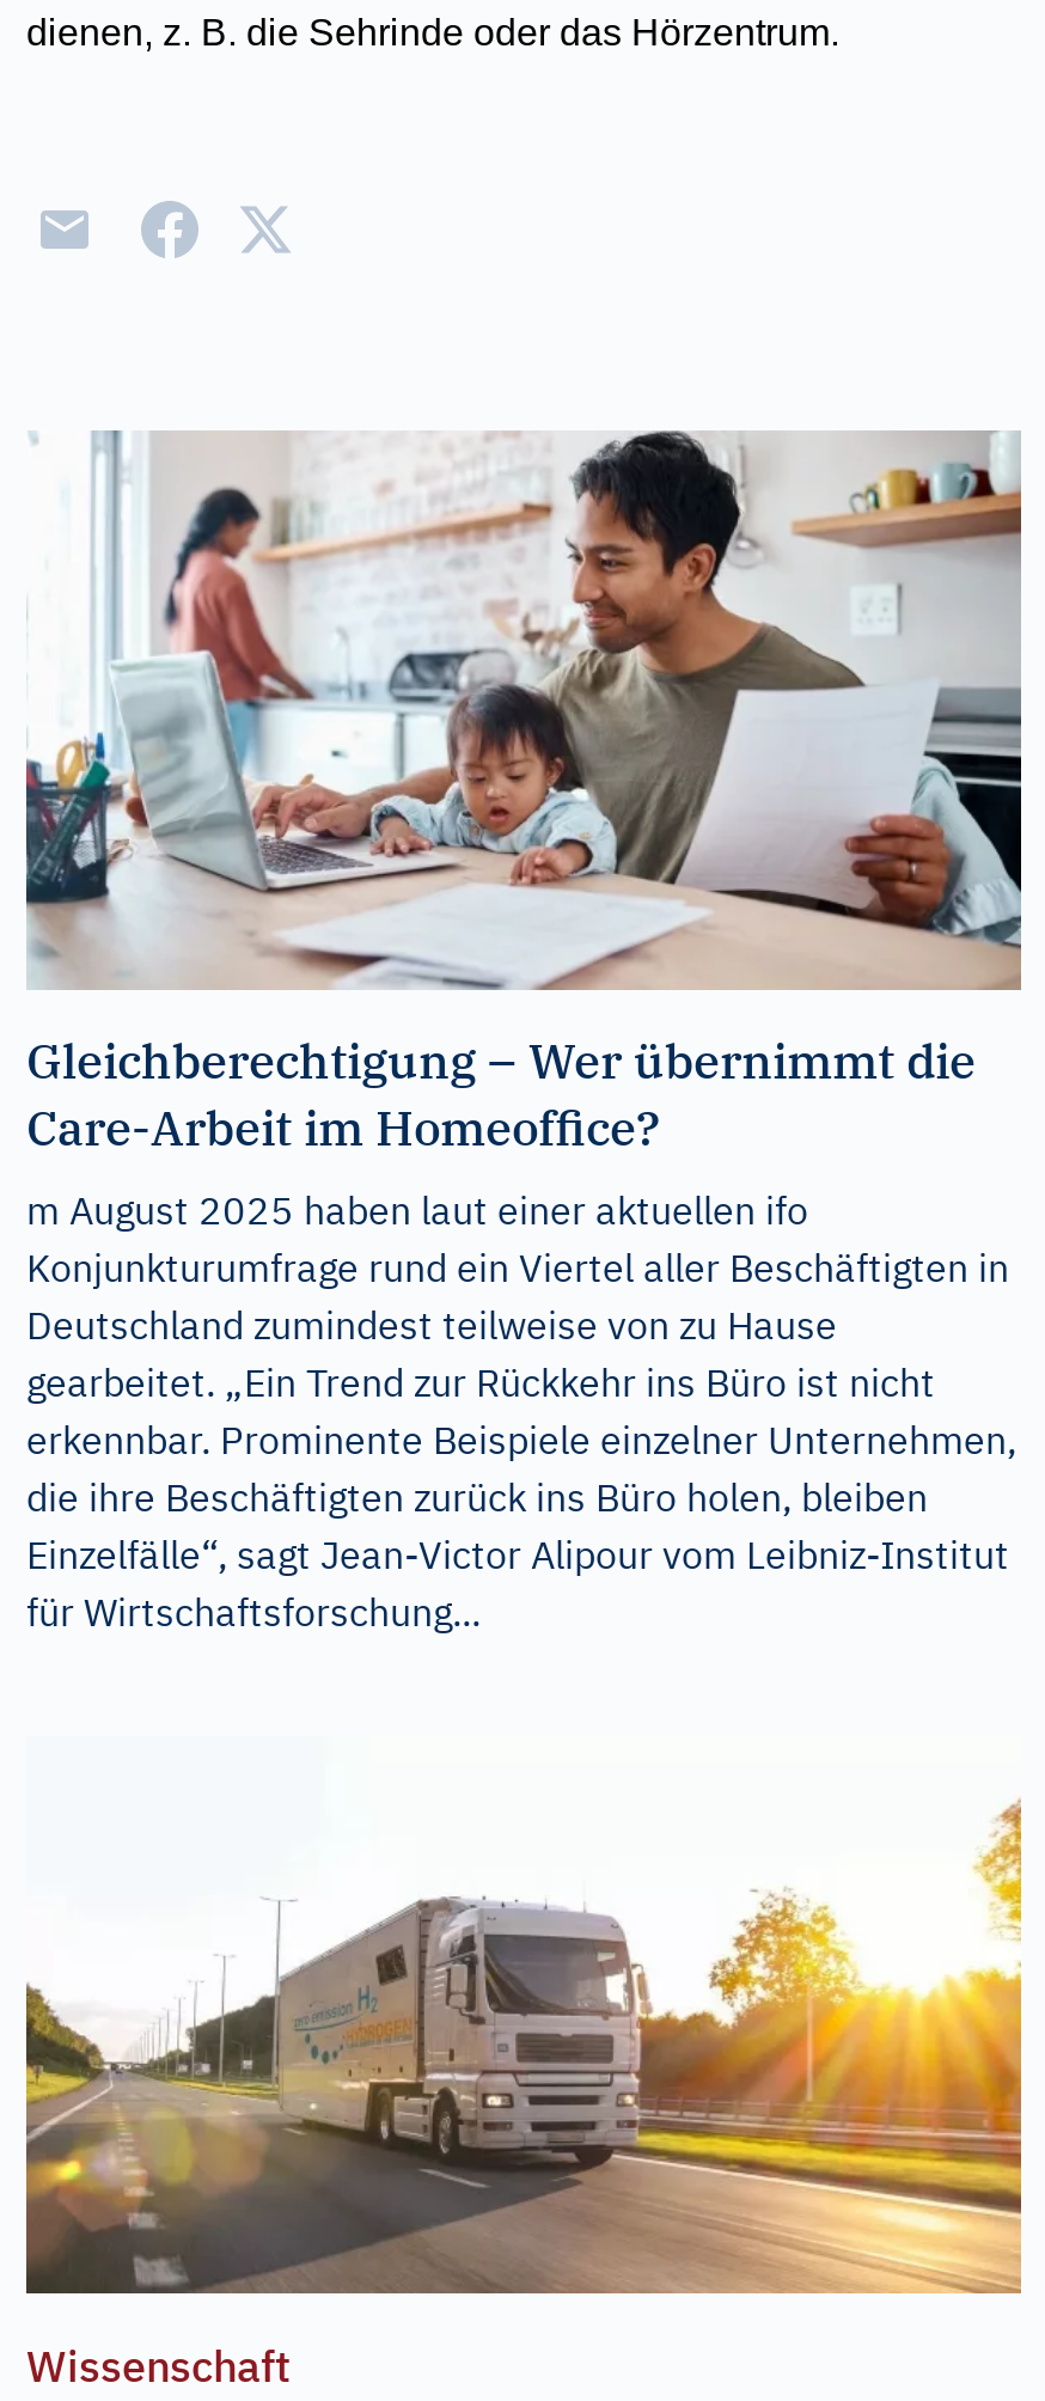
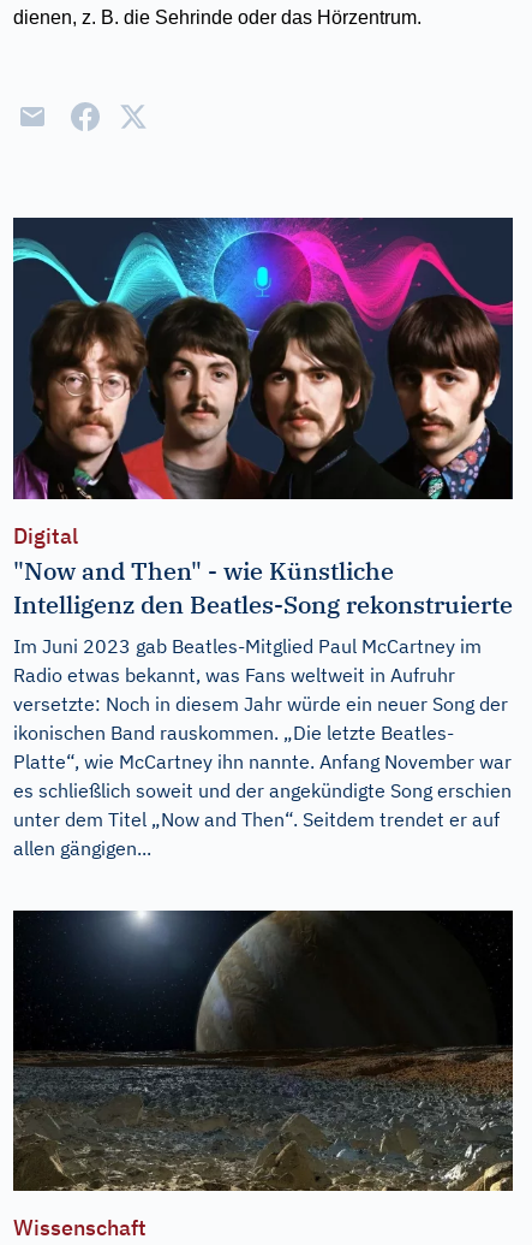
[24,430,1023,1635] [image] | Gleichberechtigung – Wer übernimmt die | Care-Arbeit im Homeoffice? | m August 2025 haben laut einer aktuellen ifo | Konjunkturumfrage rund ein Viertel aller Beschäftigten in | Deutschland zumindest teilweise von zu Hause | gearbeitet. „Ein Trend zur Rückkehr ins Büro ist nicht | erkennbar. Prominente Beispiele einzelner Unternehmen, | die ihre Beschäftigten zurück ins Büro holen, bleiben | Einzelfälle“, sagt Jean-Victor Alipour vom Leibniz-Institut | für Wirtschaftsforschung... -> [12,217,514,860] [image] | Digital | "Now and Then" - wie Künstliche | Intelligenz den Beatles-Song rekonstruierte | Im Juni 2023 gab Beatles-Mitglied Paul McCartney im | Radio etwas bekannt, was Fans weltweit in Aufruhr | versetzte: Noch in diesem Jahr würde ein neuer Song der | ikonischen Band rauskommen. „Die letzte Beatles- | Platte“, wie McCartney ihn nannte. Anfang November war | es schließlich soweit und der angekündigte Song erschien | unter dem Titel „Now and Then“. Seitdem trendet er auf | allen gängigen...
[24,1798,1023,2296] [image] -> [12,909,514,1192] [image]

